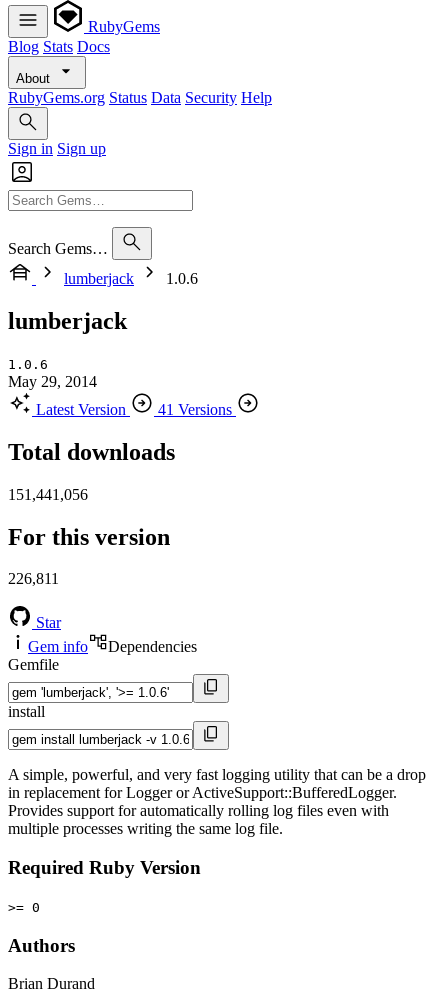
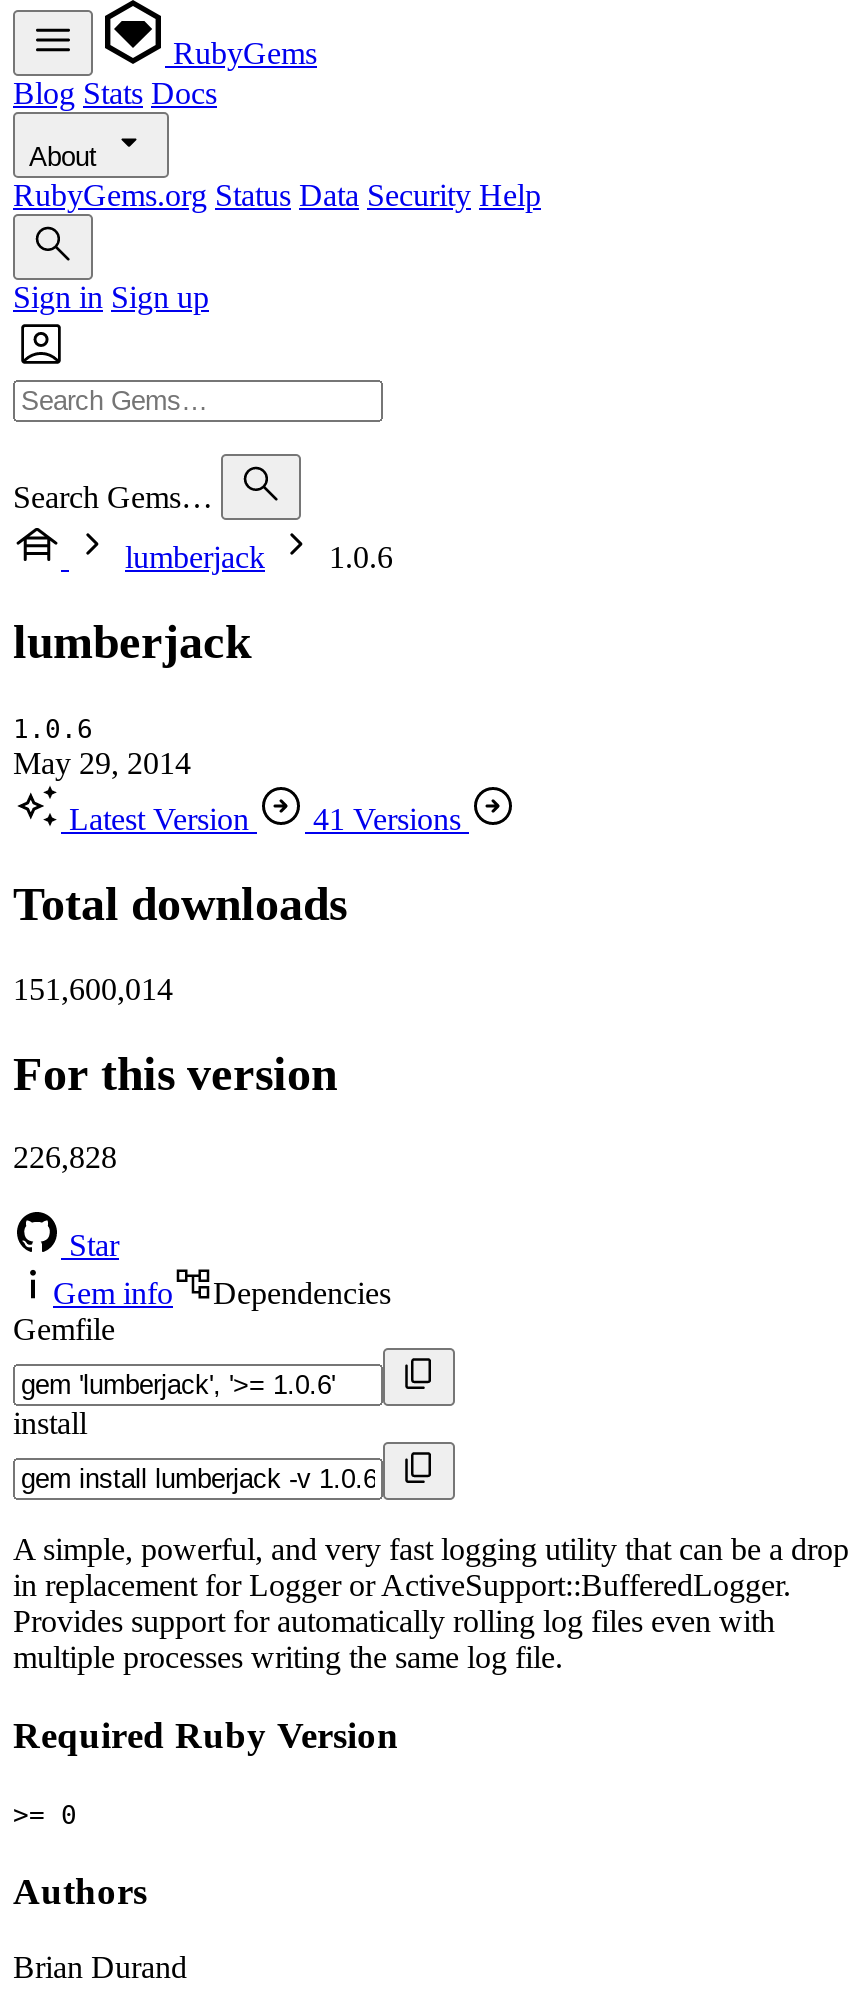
[8,486,88,503] 151,441,056 -> [13,971,173,1005] 151,600,014
[8,570,59,587] 226,811 -> [13,1141,117,1175] 226,828

